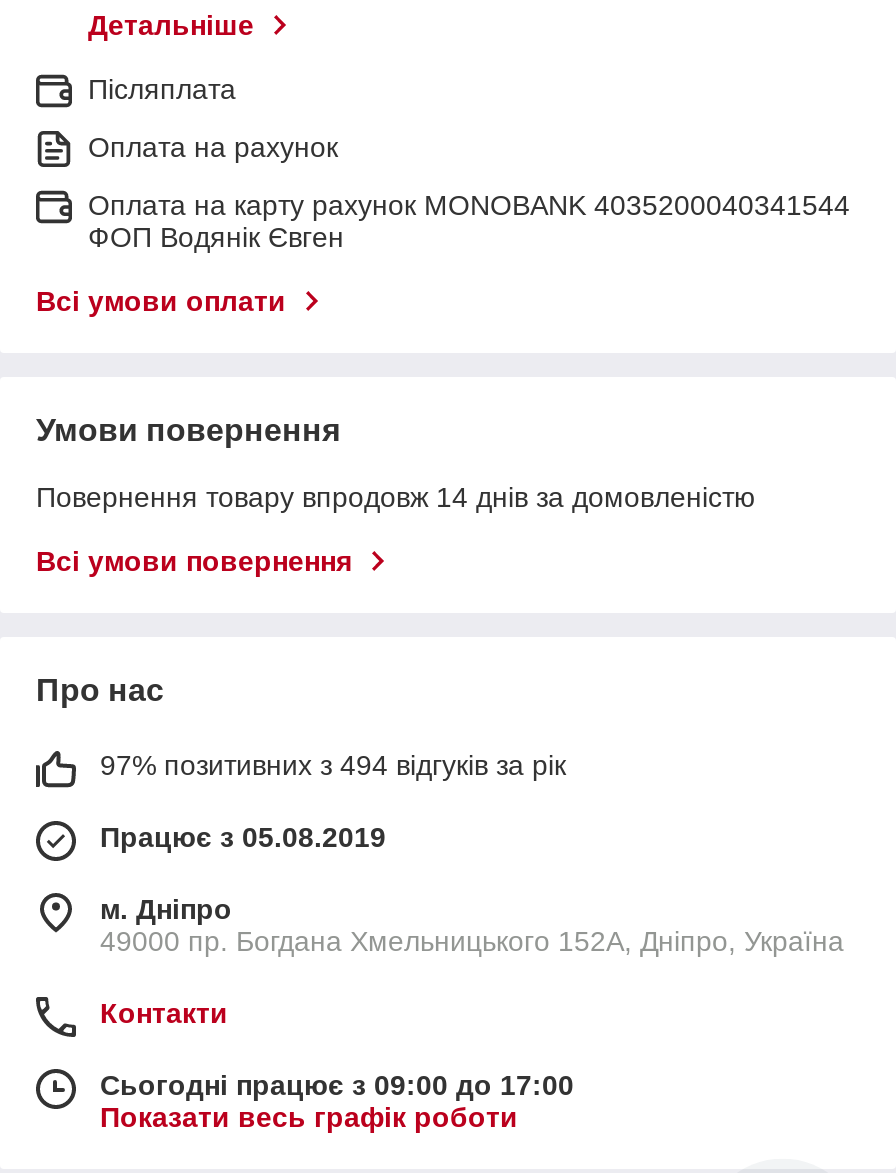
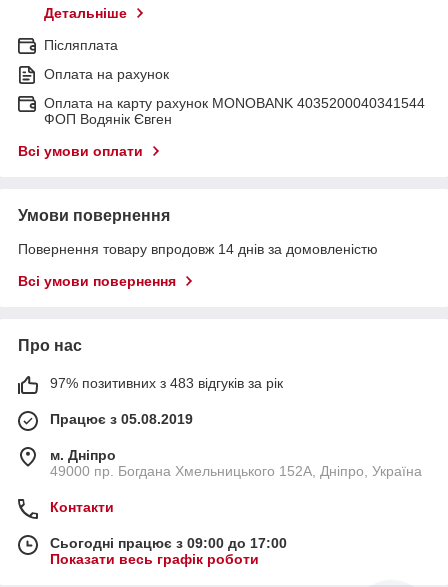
[100,749,566,781] 97% позитивних з 494 відгуків за рік -> [50,375,283,391] 97% позитивних з 483 відгуків за рік

